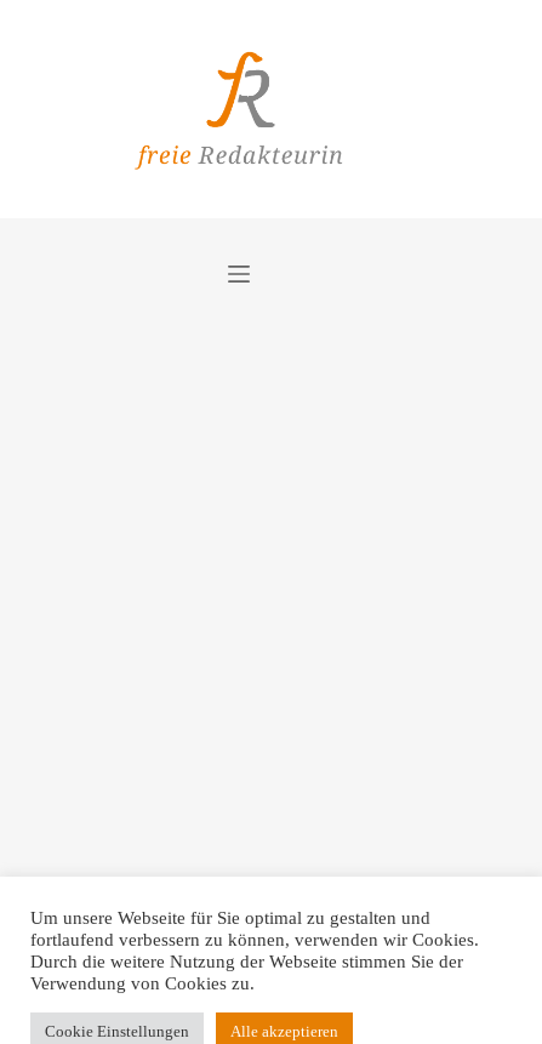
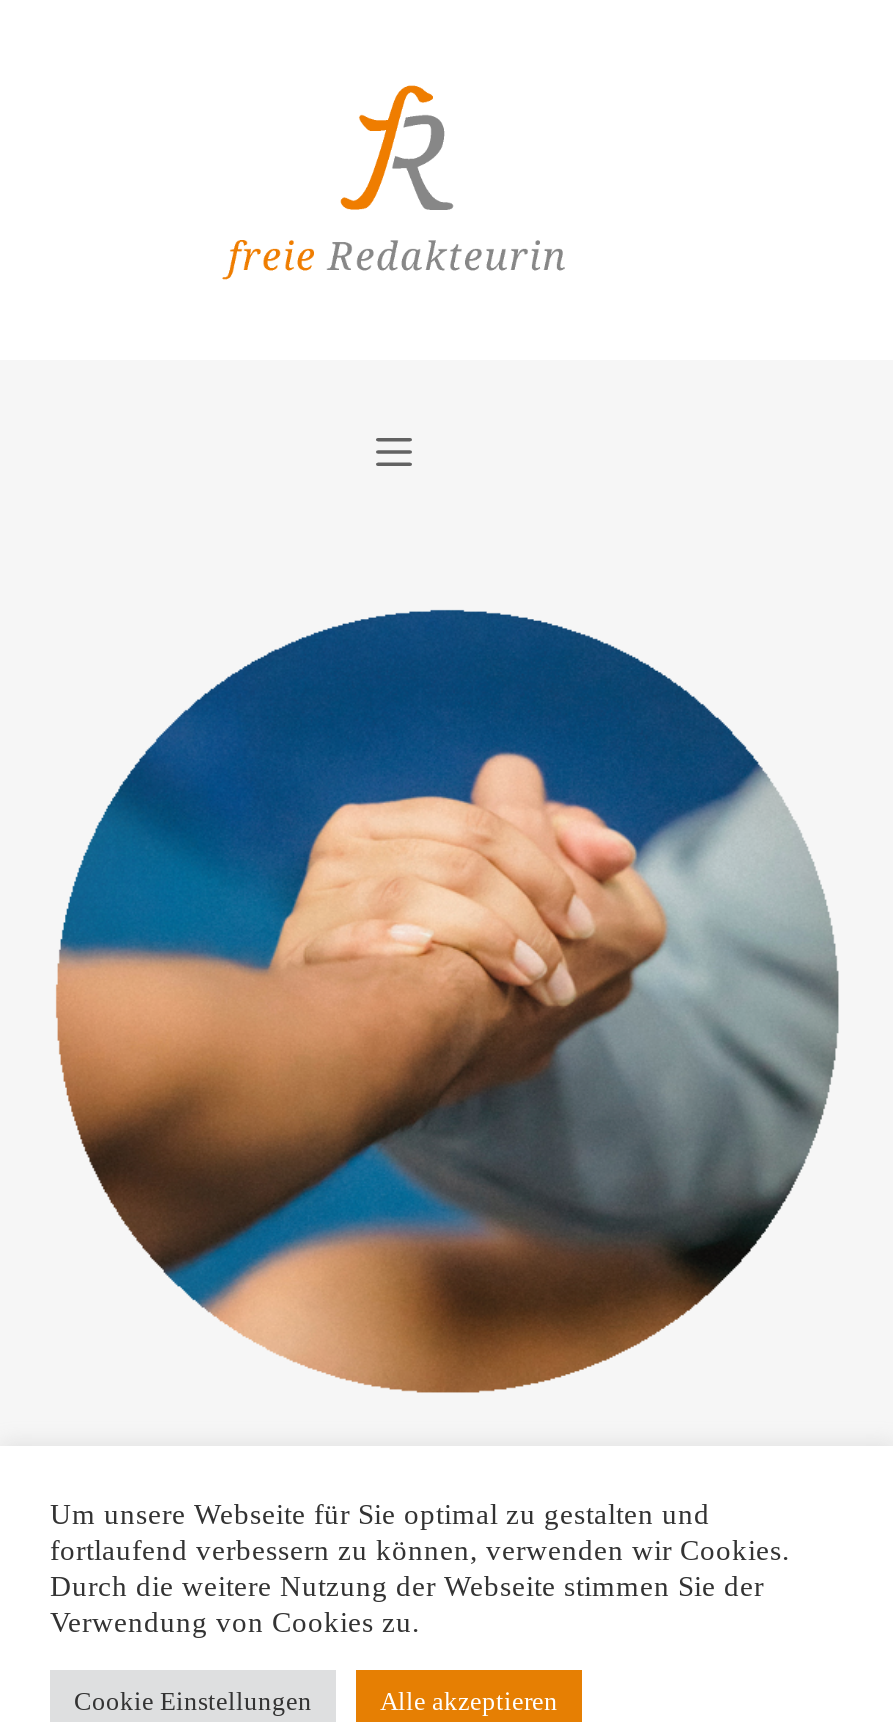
none -> [54,608,840,1394] [image]

